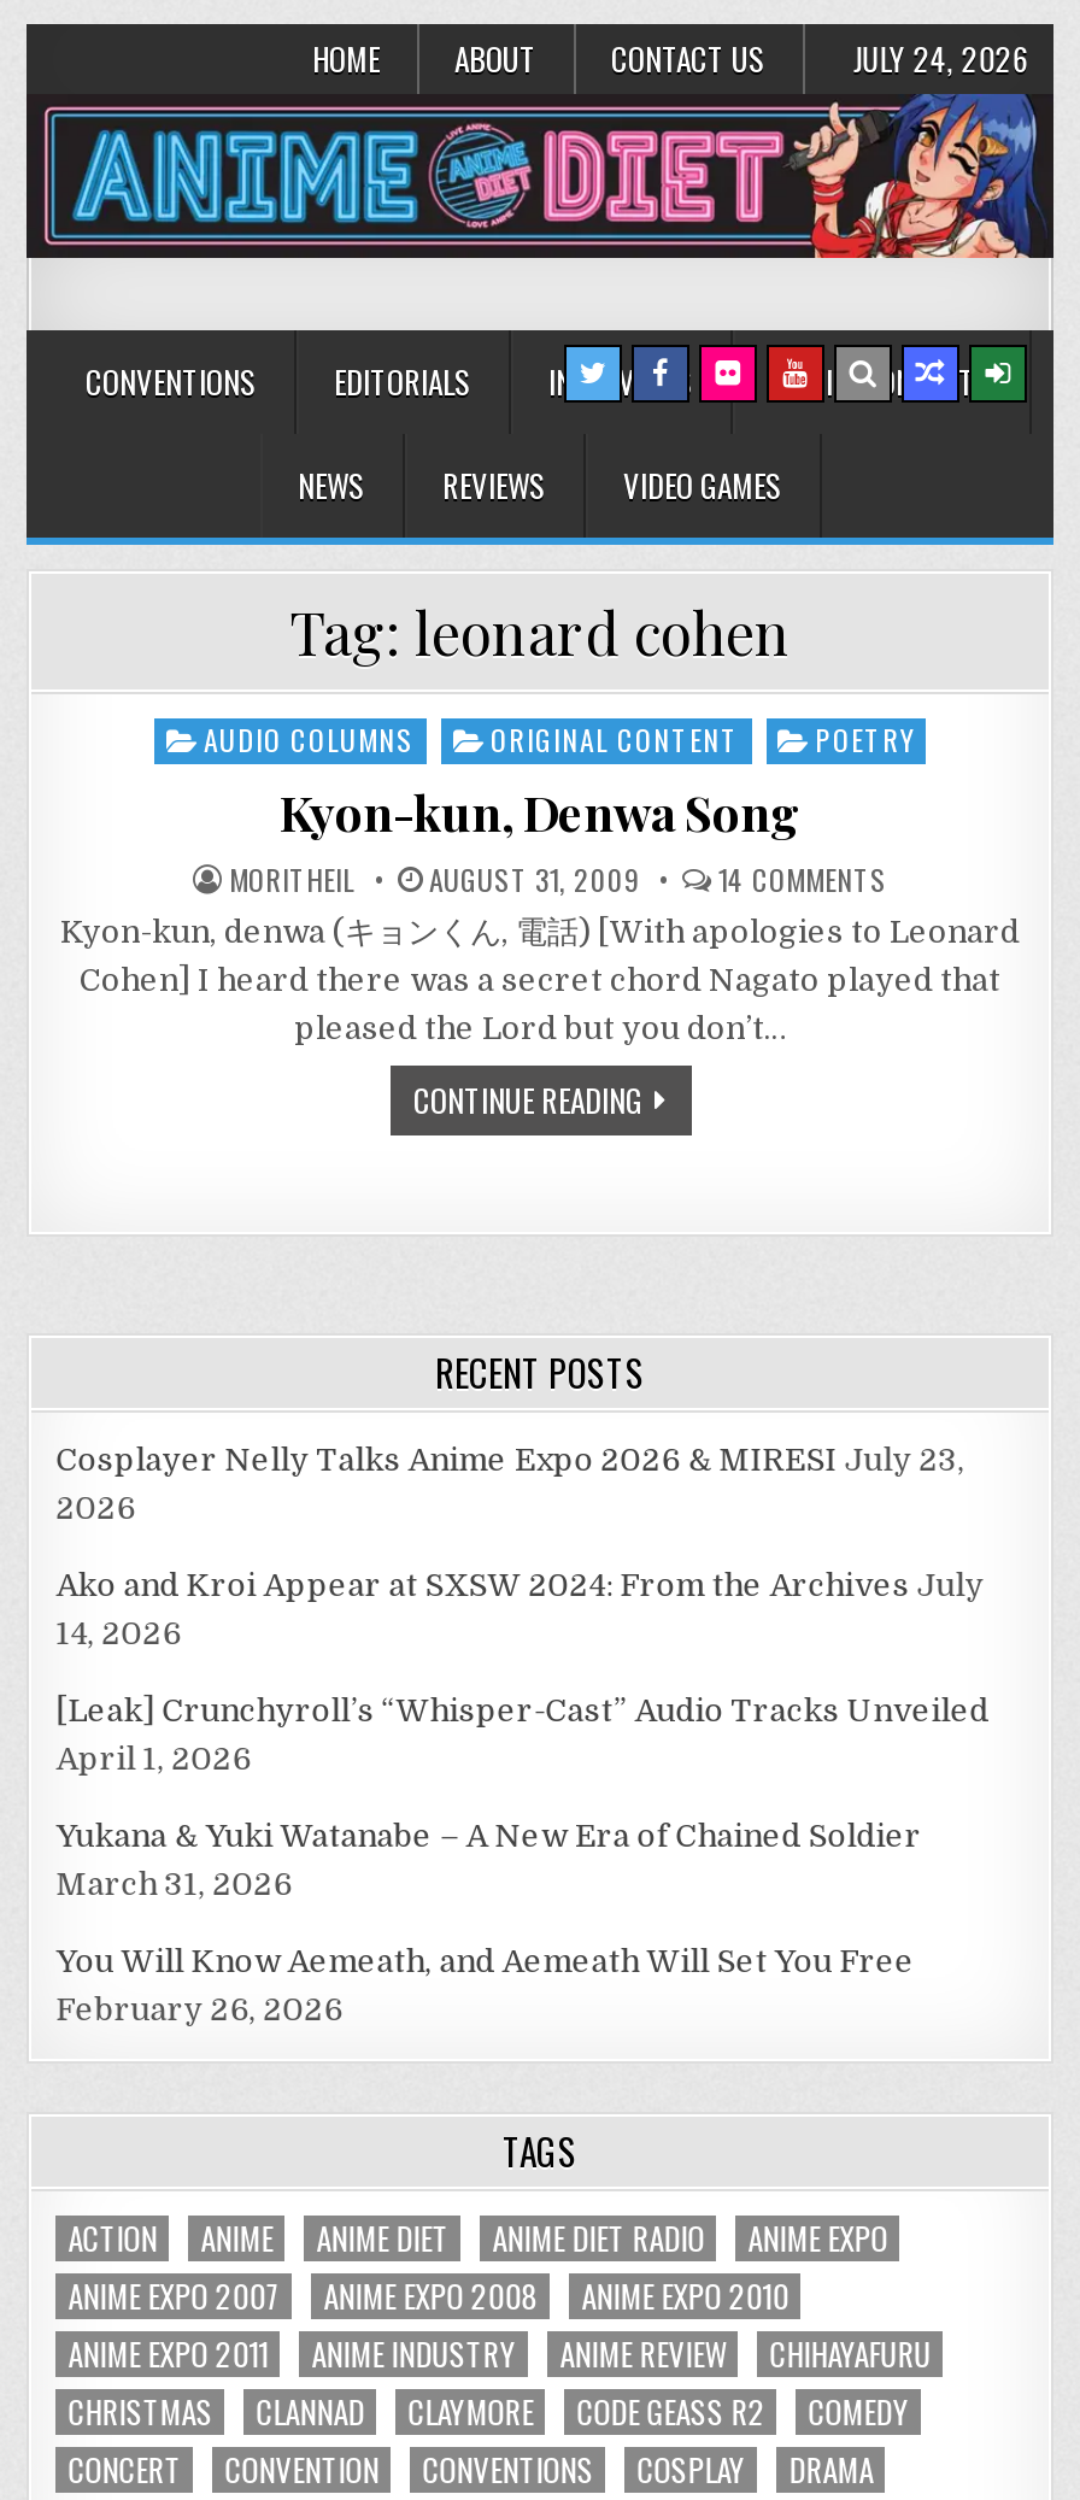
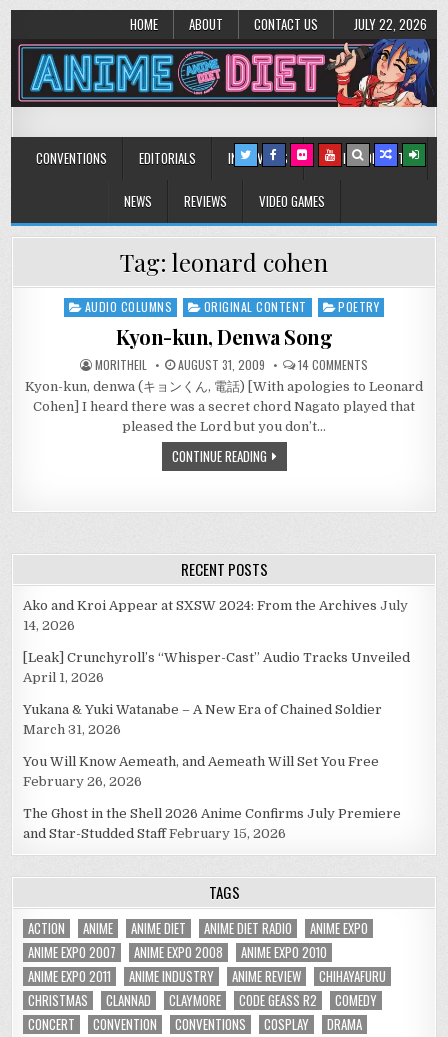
[312,34,1029,82] HOME ABOUT CONTACT US JULY 24, 2026 -> [129,14,427,34] HOME ABOUT CONTACT US JULY 22, 2026
[56,1441,965,1525] Cosplayer Nelly Talks Anime Expo 2026 & MIRESI July 23, | 2026 -> none
moved [56,1566,989,2027] -> [23,598,410,789]: Ako and Kroi Appear at SXSW 2024: From the Archives July | 14, 2026 | [Leak] Crunchyroll’s “Whisper-Cast” Audio Tracks Unveiled | April 1, 2026 | Yukana & Yuki Watanabe – A New Era of Chained Soldier | March 31, 2026 | You Will Know Aemeath, and Aemeath Will Set You Free | February 26, 2026
none -> [23,806,401,841] The Ghost in the Shell 2026 Anime Confirms July Premiere | and Star-Studded Staff February 15, 2026

